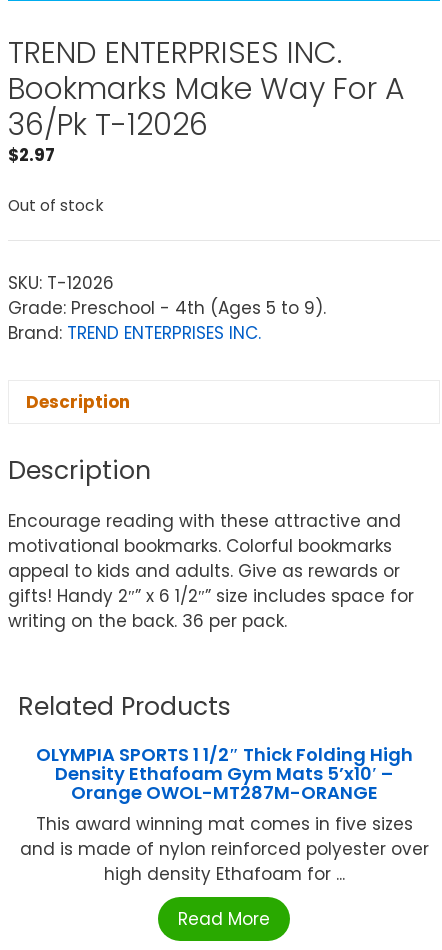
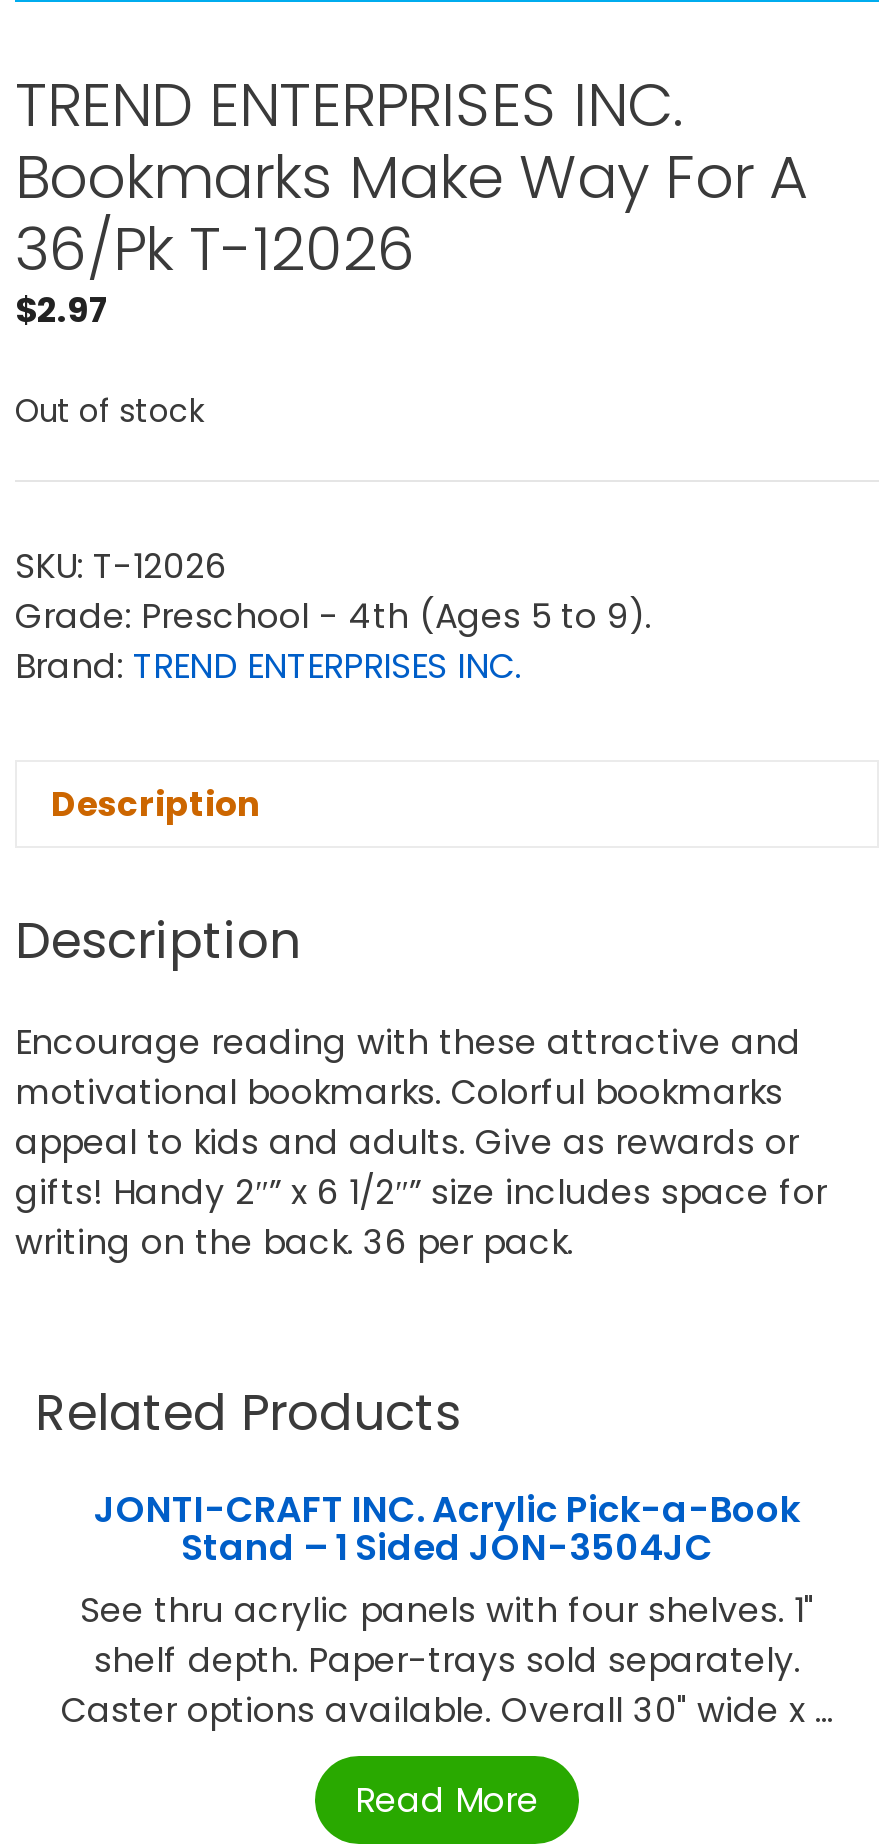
[19,742,428,886] OLYMPIA SPORTS 1 1/2″ Thick Folding High | Density Ethafoam Gym Mats 5’x10′ – | Orange OWOL-MT287M-ORANGE | This award winning mat comes in five sizes | and is made of nylon reinforced polyester over | high density Ethafoam for ... -> [61,1484,833,1734] JONTI-CRAFT INC. Acrylic Pick-a-Book | Stand – 1 Sided JON-3504JC | See thru acrylic panels with four shelves. 1" | shelf depth. Paper-trays sold separately. | Caster options available. Overall 30" wide x ...

